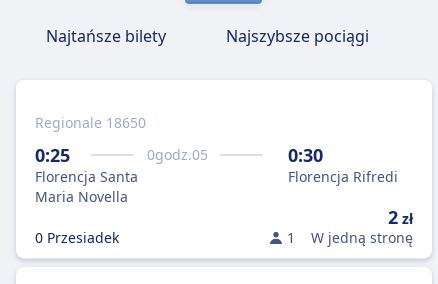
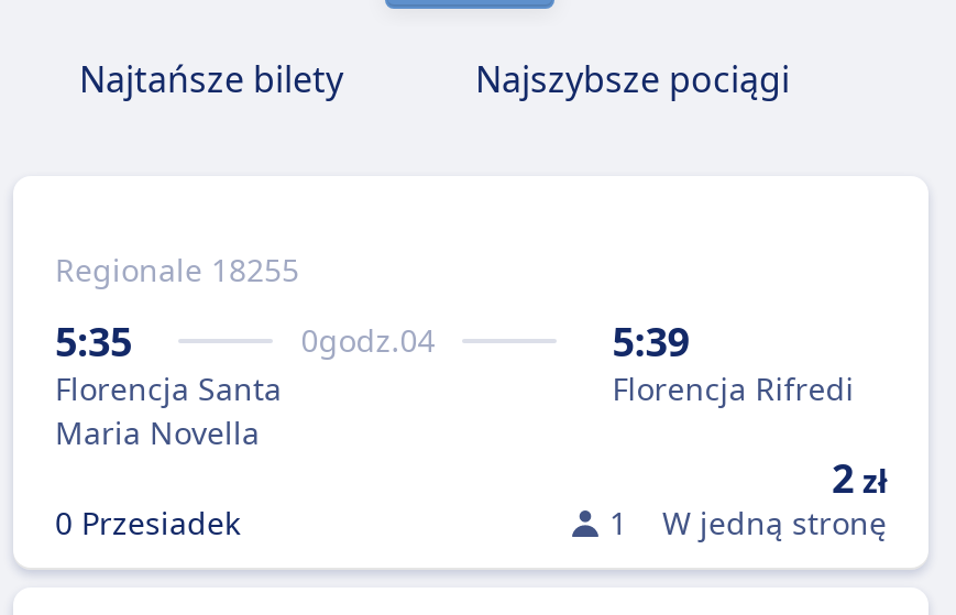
[35,113,146,132] Regionale 18650 -> [55,249,299,290] Regionale 18255
[35,143,70,167] 0:25 -> [55,315,132,367] 5:35
[147,145,208,164] 0godz.05 -> [301,319,435,361] 0godz.04
[288,143,323,167] 0:30 -> [612,315,689,367] 5:39

